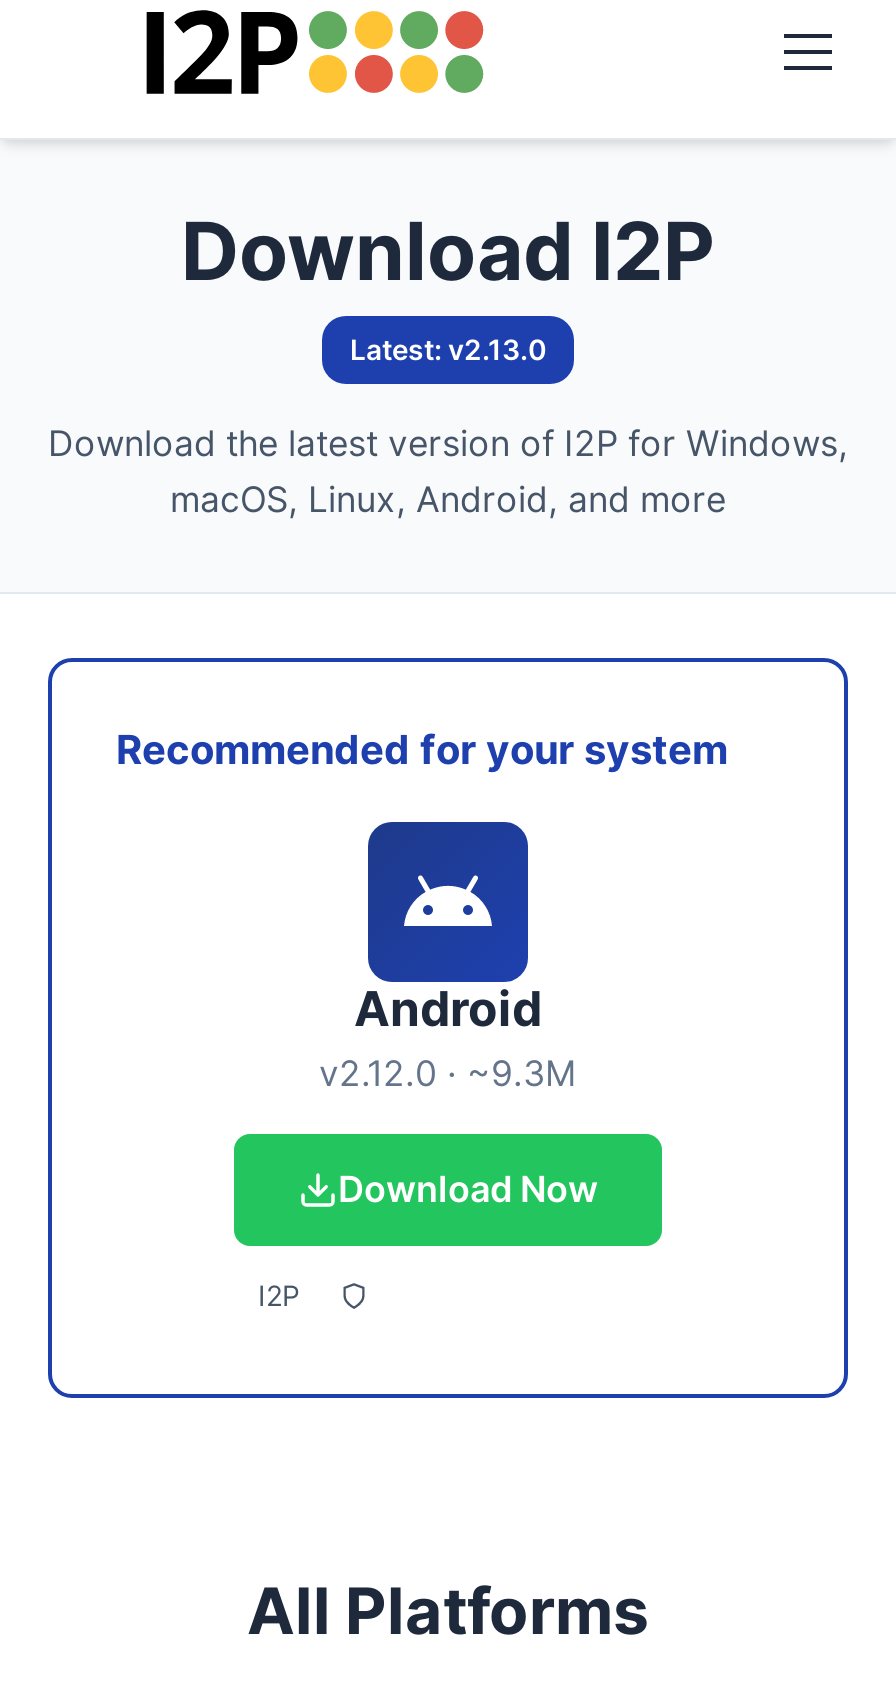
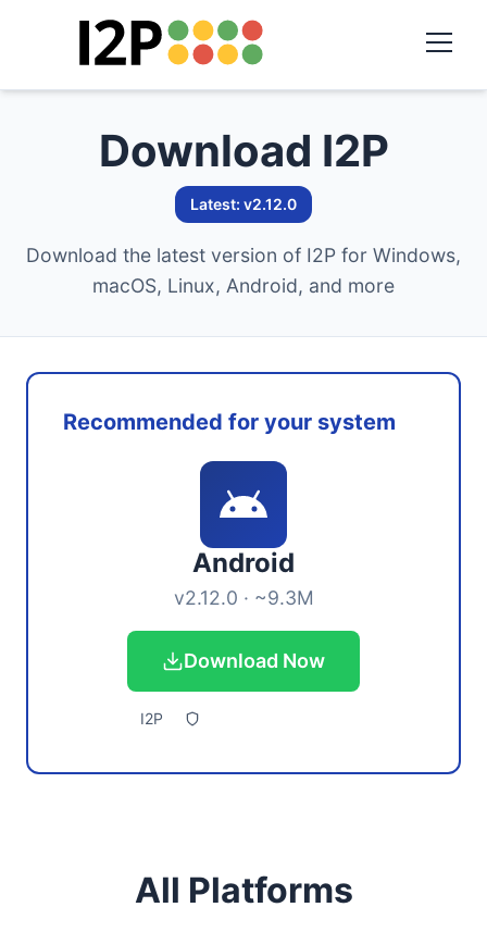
[350,332,546,366] Latest: v2.13.0 -> [190,195,297,213] Latest: v2.12.0

